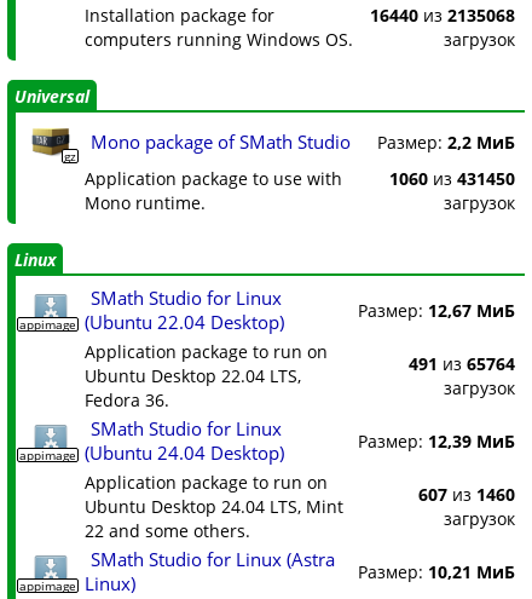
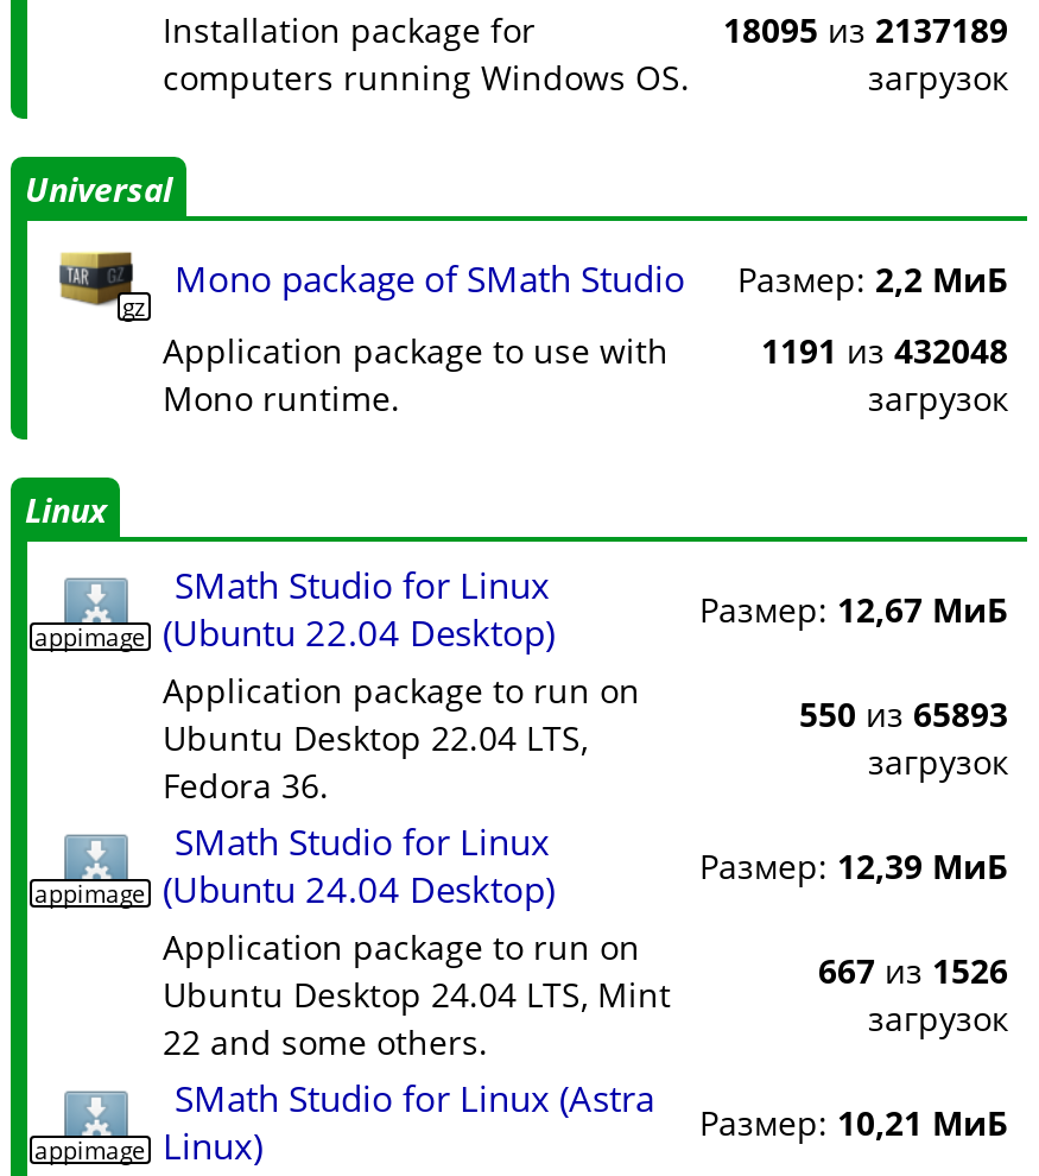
[370,4,515,27] 16440 из 2135068 -> [723,7,1008,52] 18095 из 2137189
[389,167,515,190] 1060 из 431450 -> [761,328,1008,373] 1191 из 432048
[409,352,515,375] 491 из 65764 -> [799,691,1008,736] 550 из 65893
[418,483,515,506] 607 из 1460 -> [818,948,1008,993] 667 из 1526

